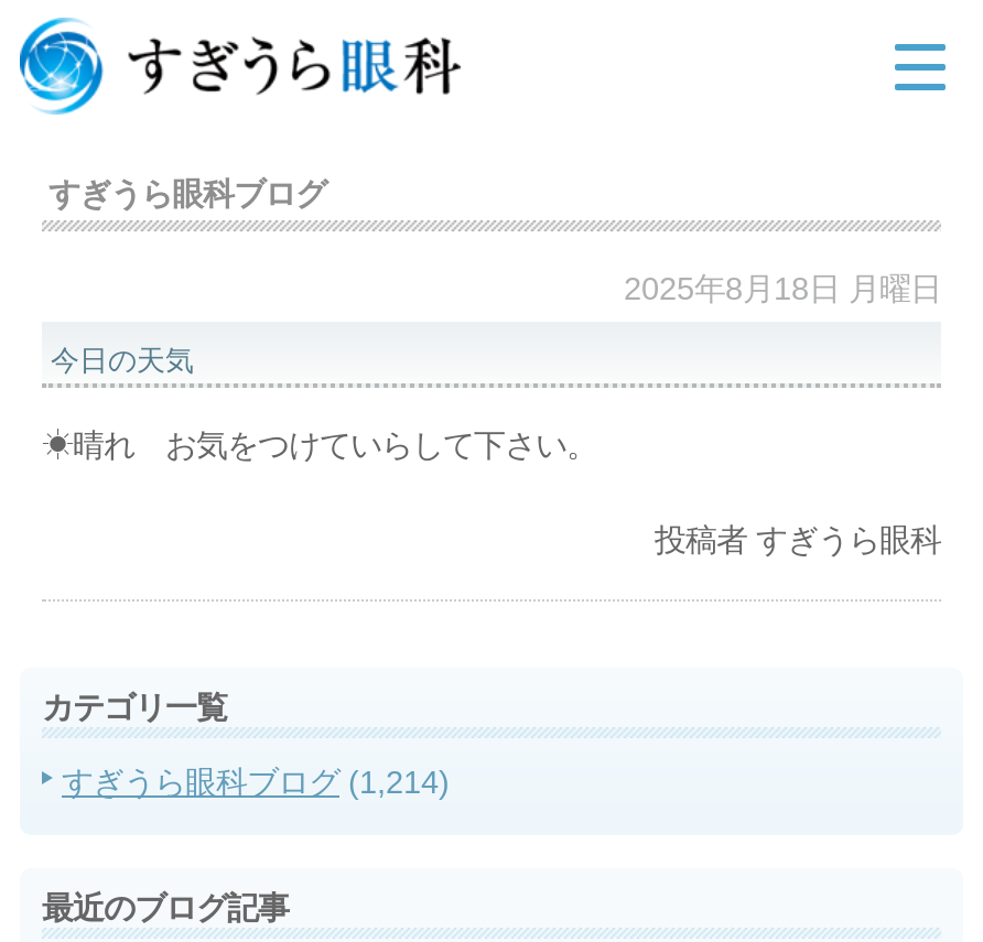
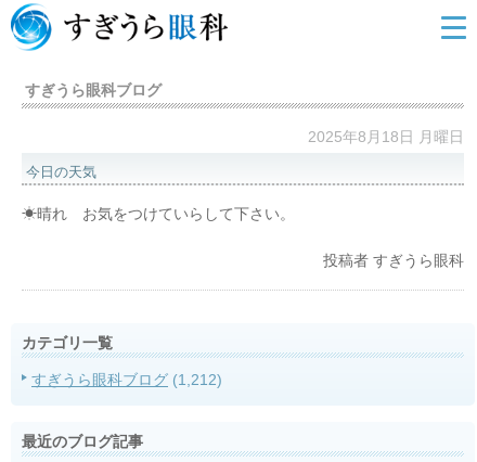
[62,765,450,800] すぎうら眼科ブログ(1,214) -> [31,371,222,388] すぎうら眼科ブログ(1,212)

